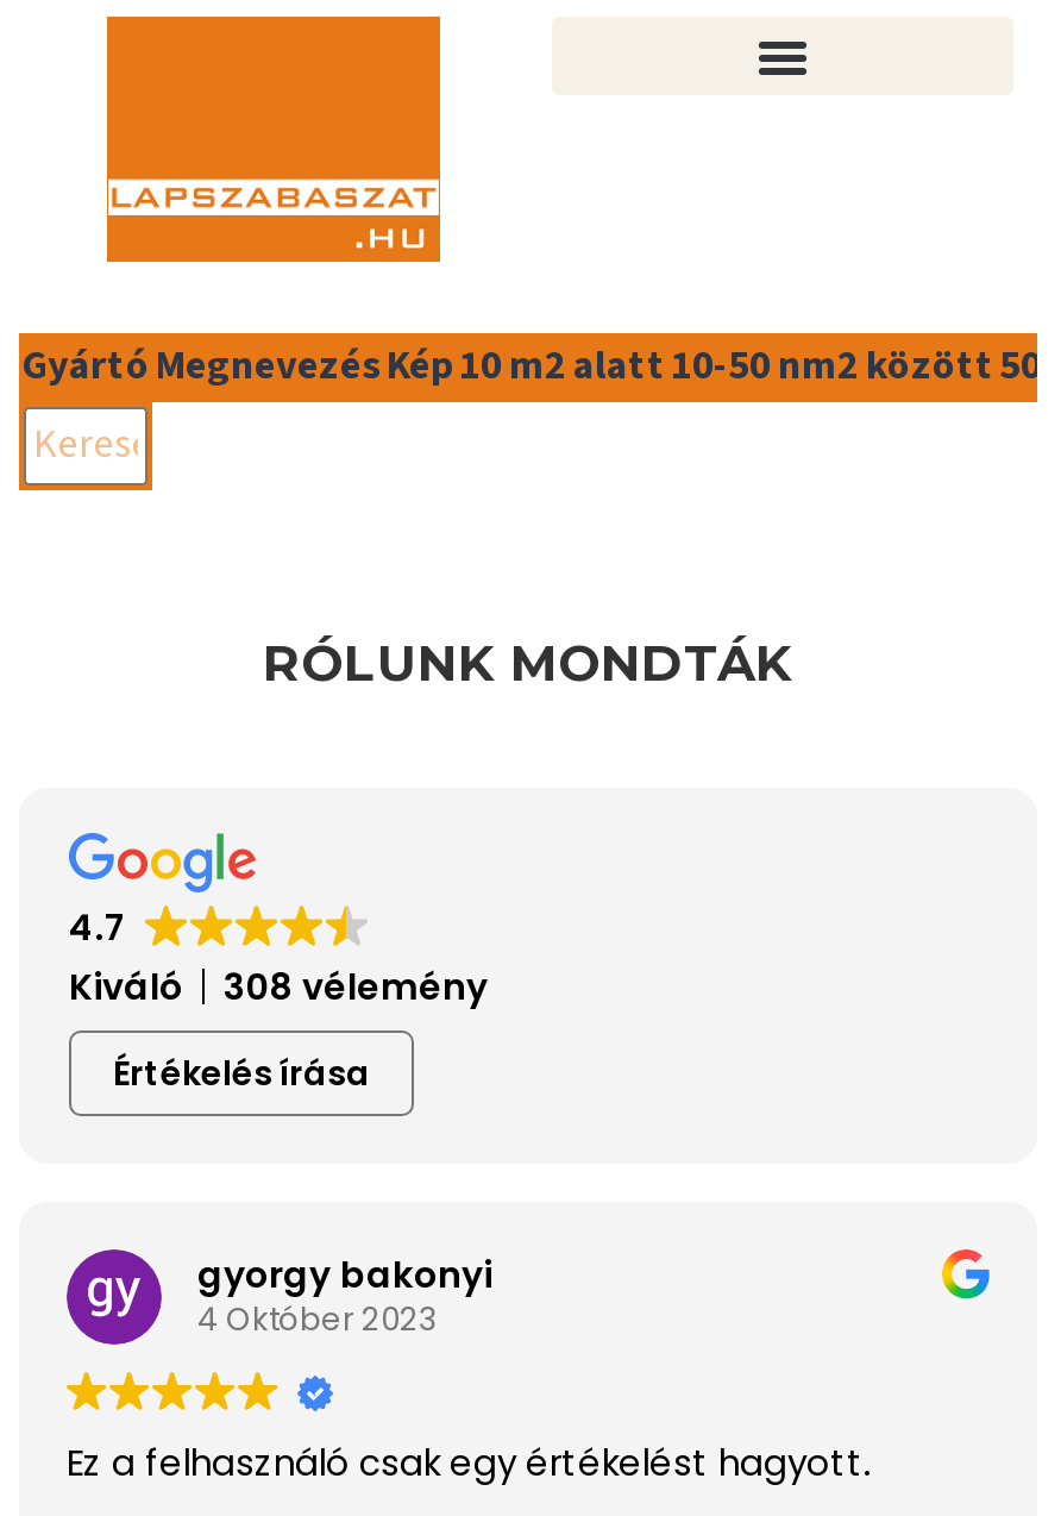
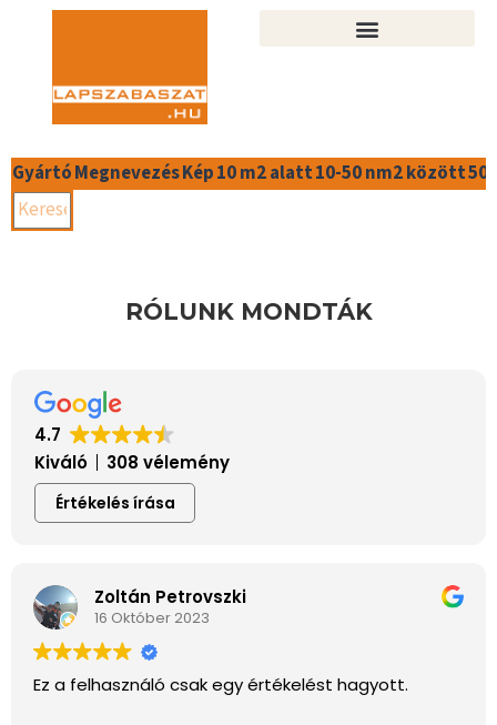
[67,1247,492,1345] [image] | gyorgy bakonyi | 4 Október 2023 -> [33,585,246,630] [image] | Zoltán Petrovszki | 16 Október 2023

